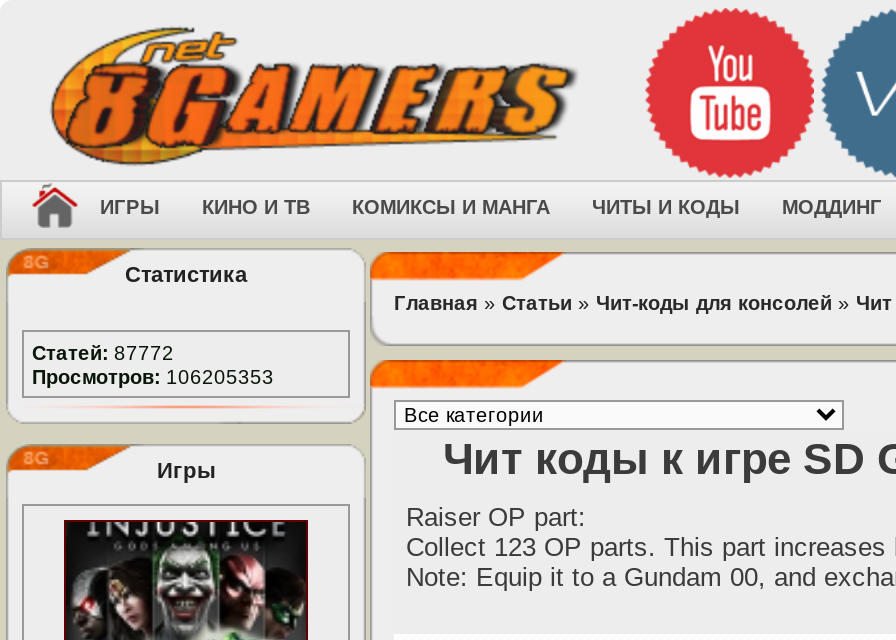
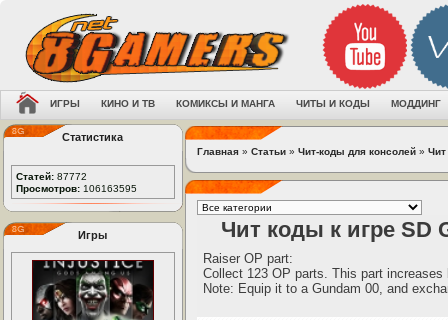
[32,366,274,388] Просмотров: 106205353 -> [16,183,137,194] Просмотров: 106163595

